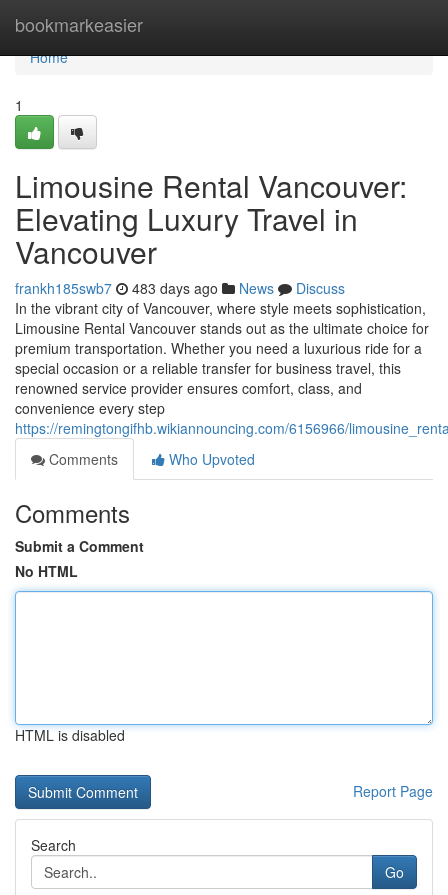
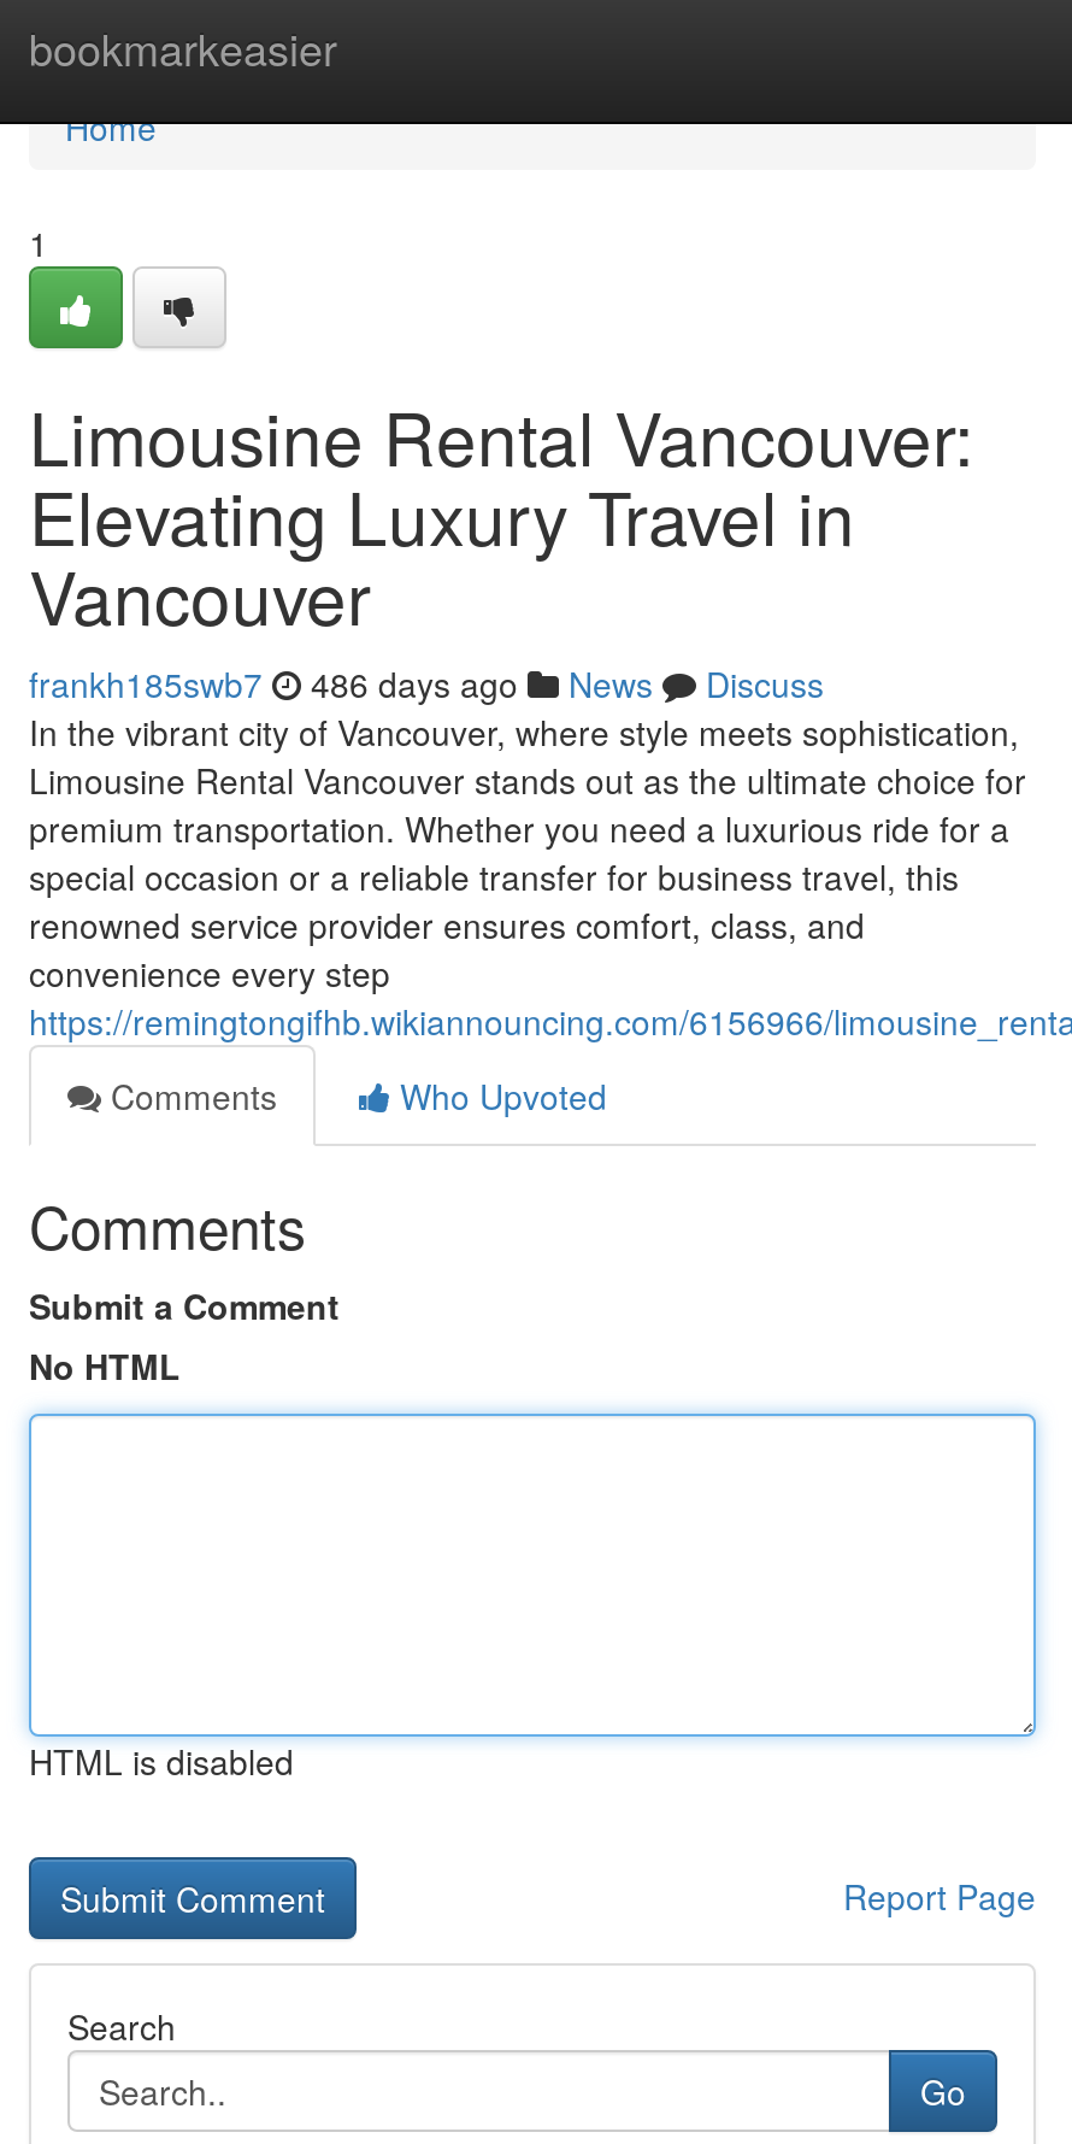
[15,278,345,298] frankh185swb7 483 days ago News Discuss -> [29,659,824,707] frankh185swb7 486 days ago News Discuss

